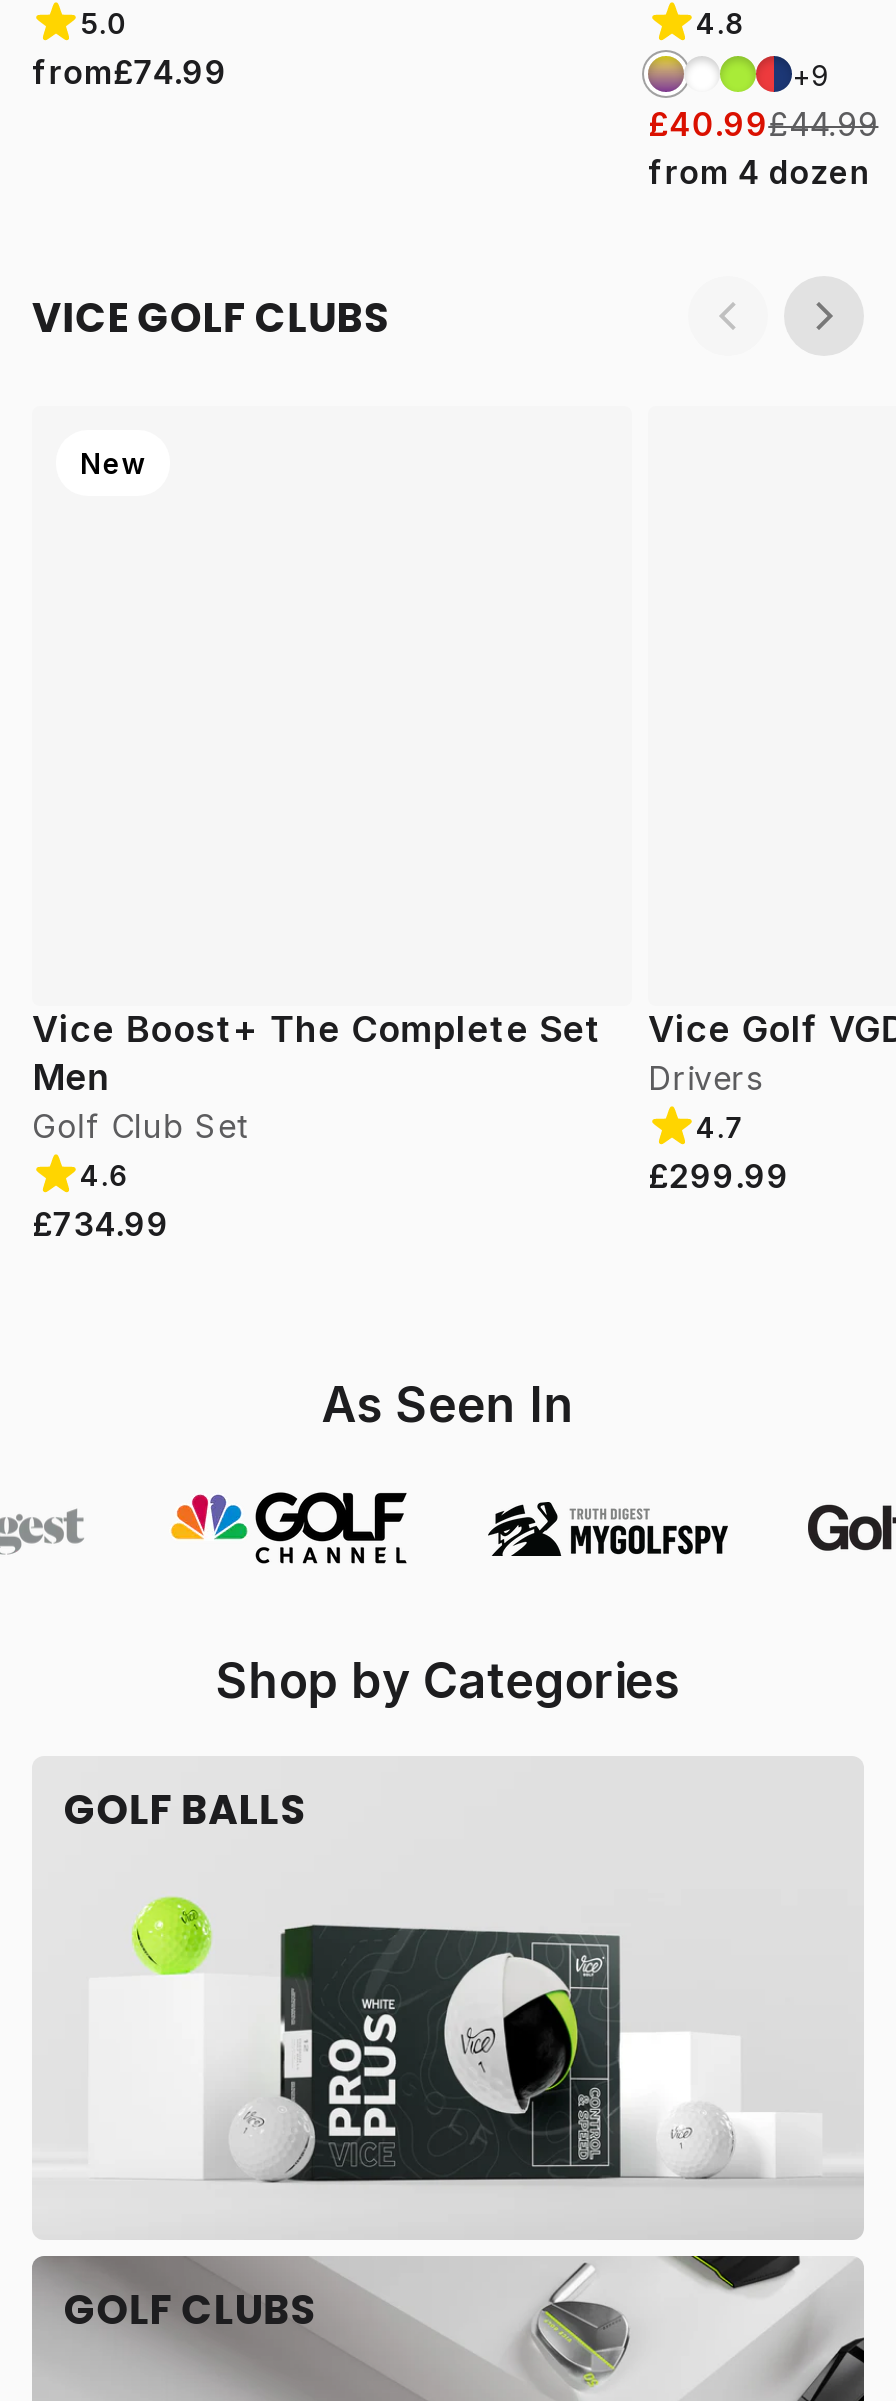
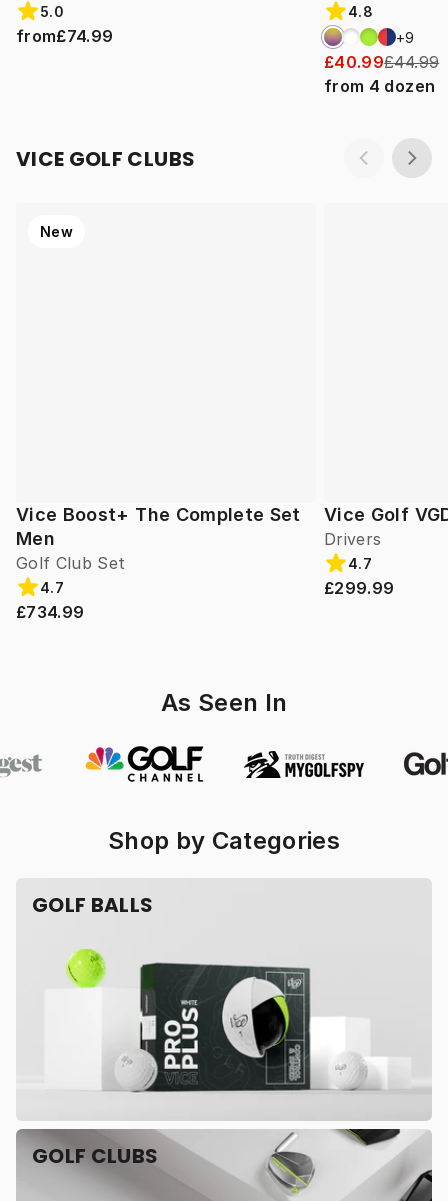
[80,1158,130,1192] 4.6 -> [40,579,64,596] 4.7

